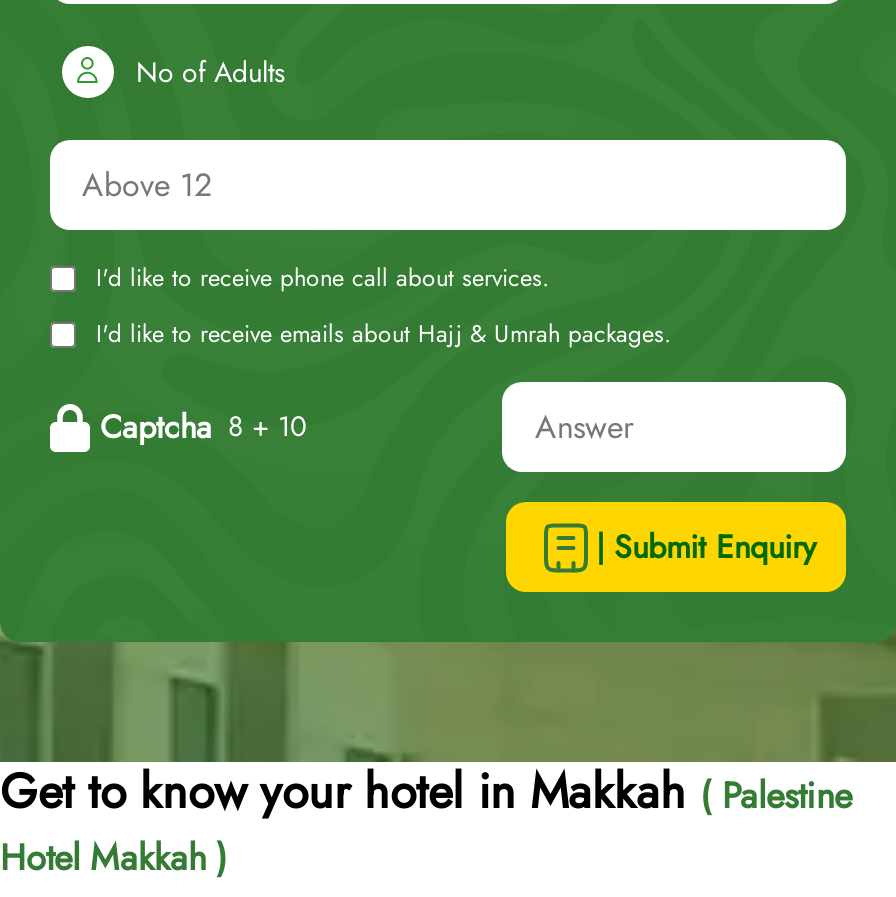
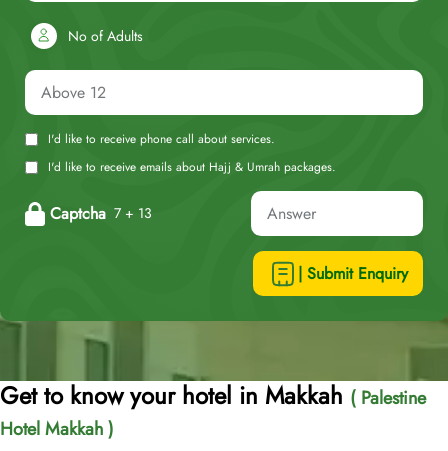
[100,403,306,449] Captcha 8 + 10 -> [50,201,152,224] Captcha 7 + 13

